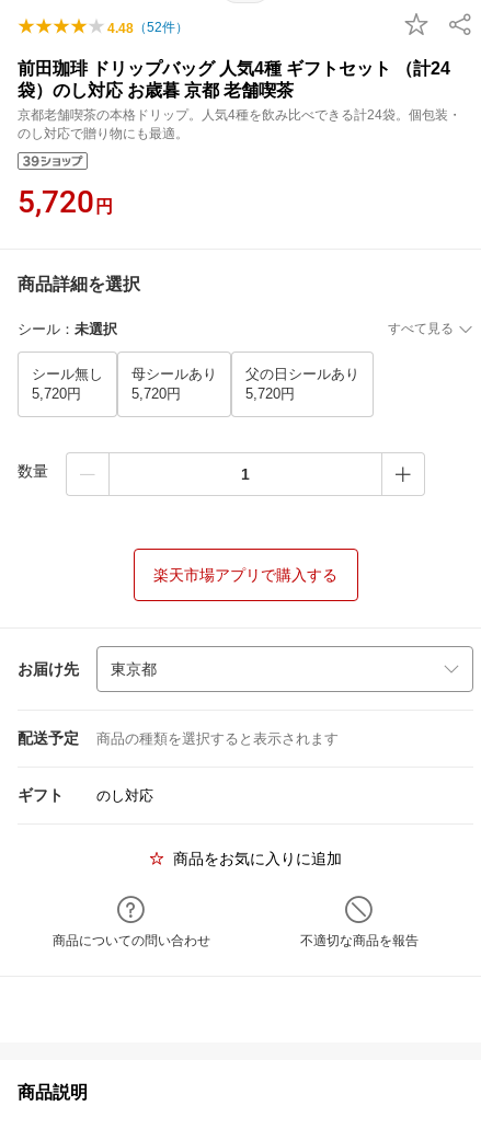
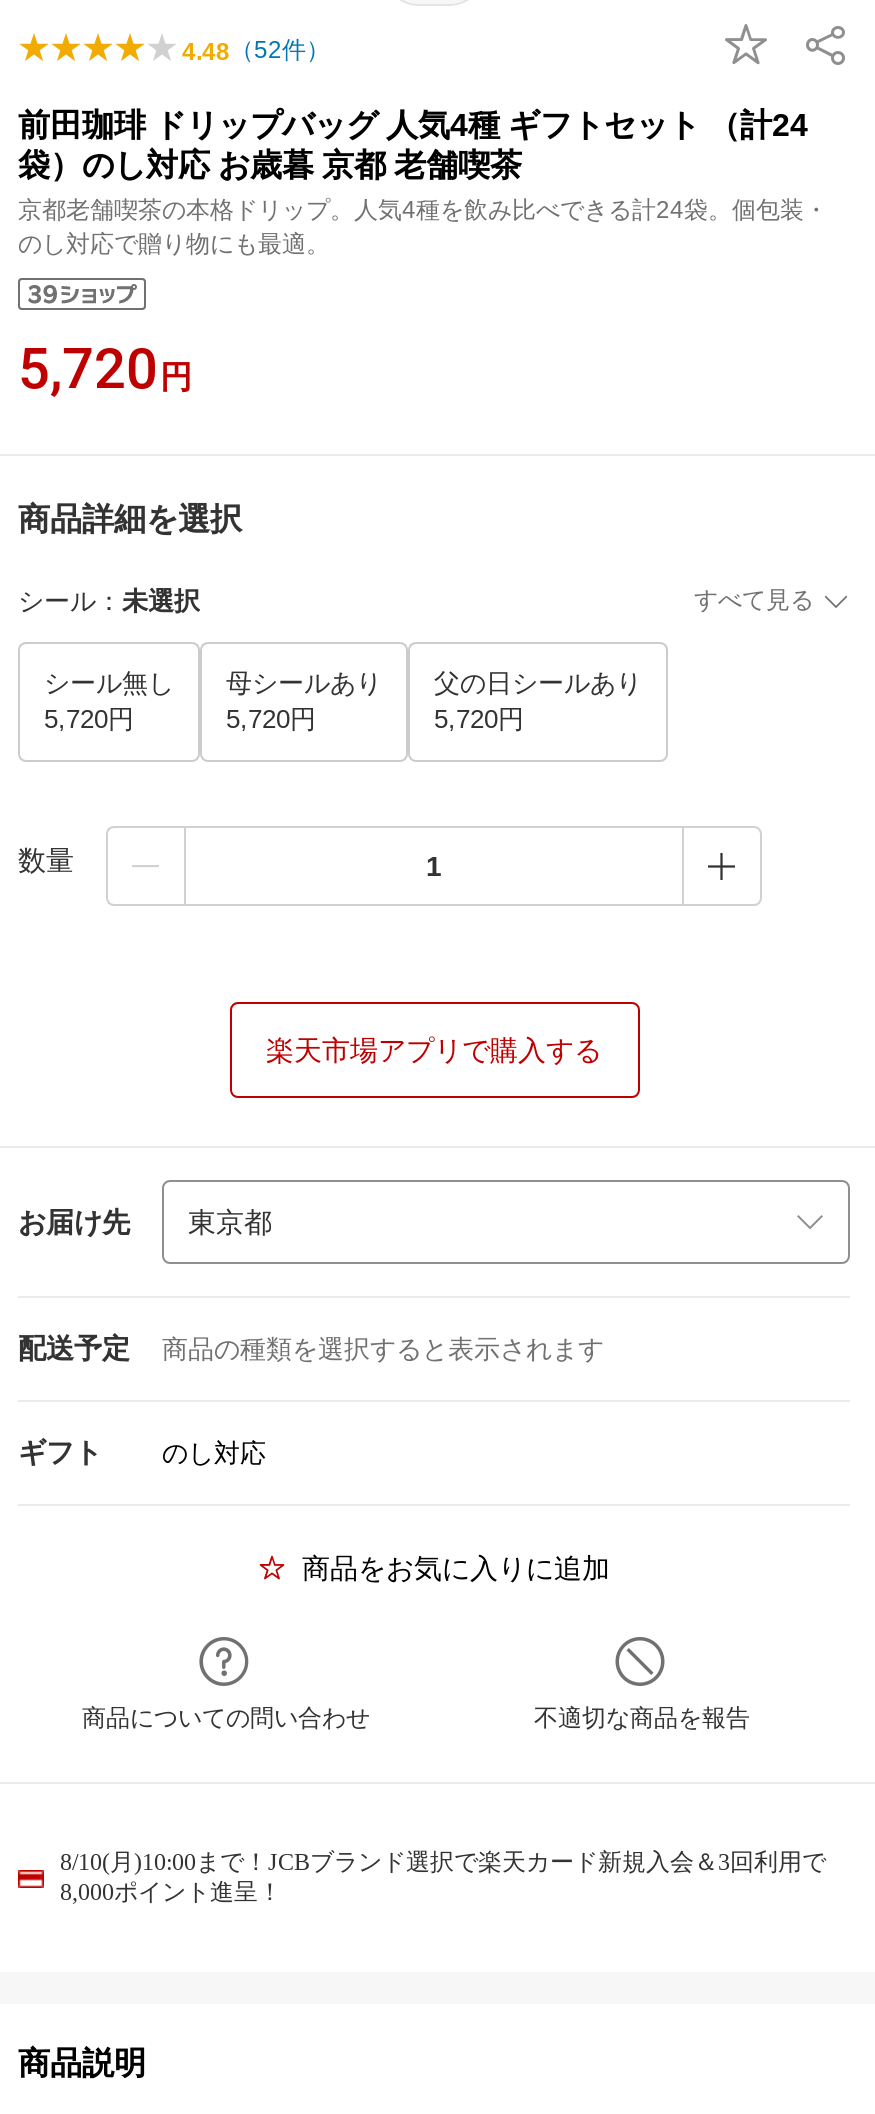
none -> [60,1848,826,1906] 8/10(月)10:00まで！JCBブランド選択で楽天カード新規入会＆3回利用で | 8,000ポイント進呈！

